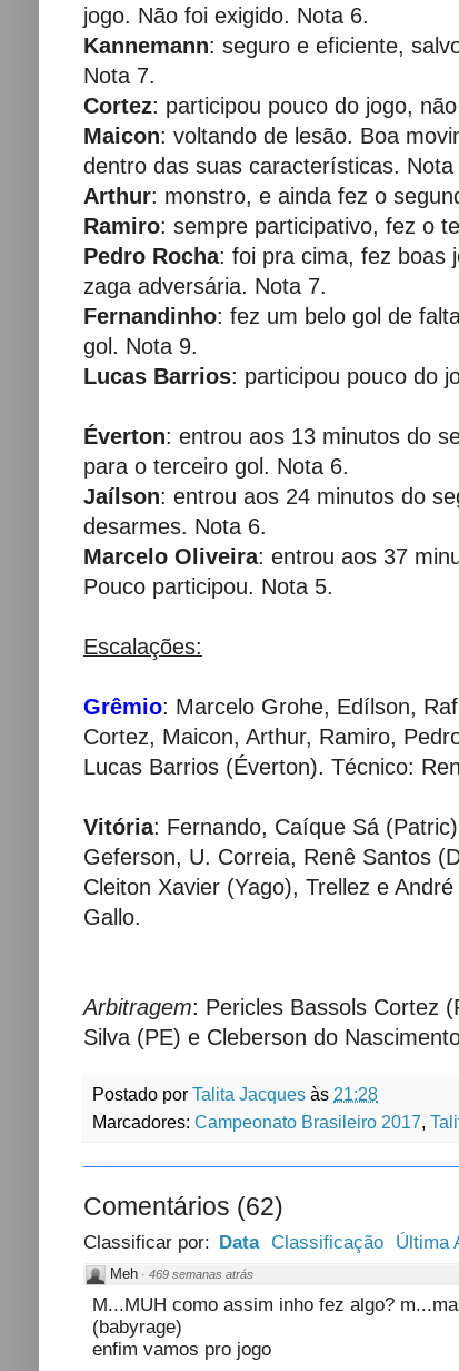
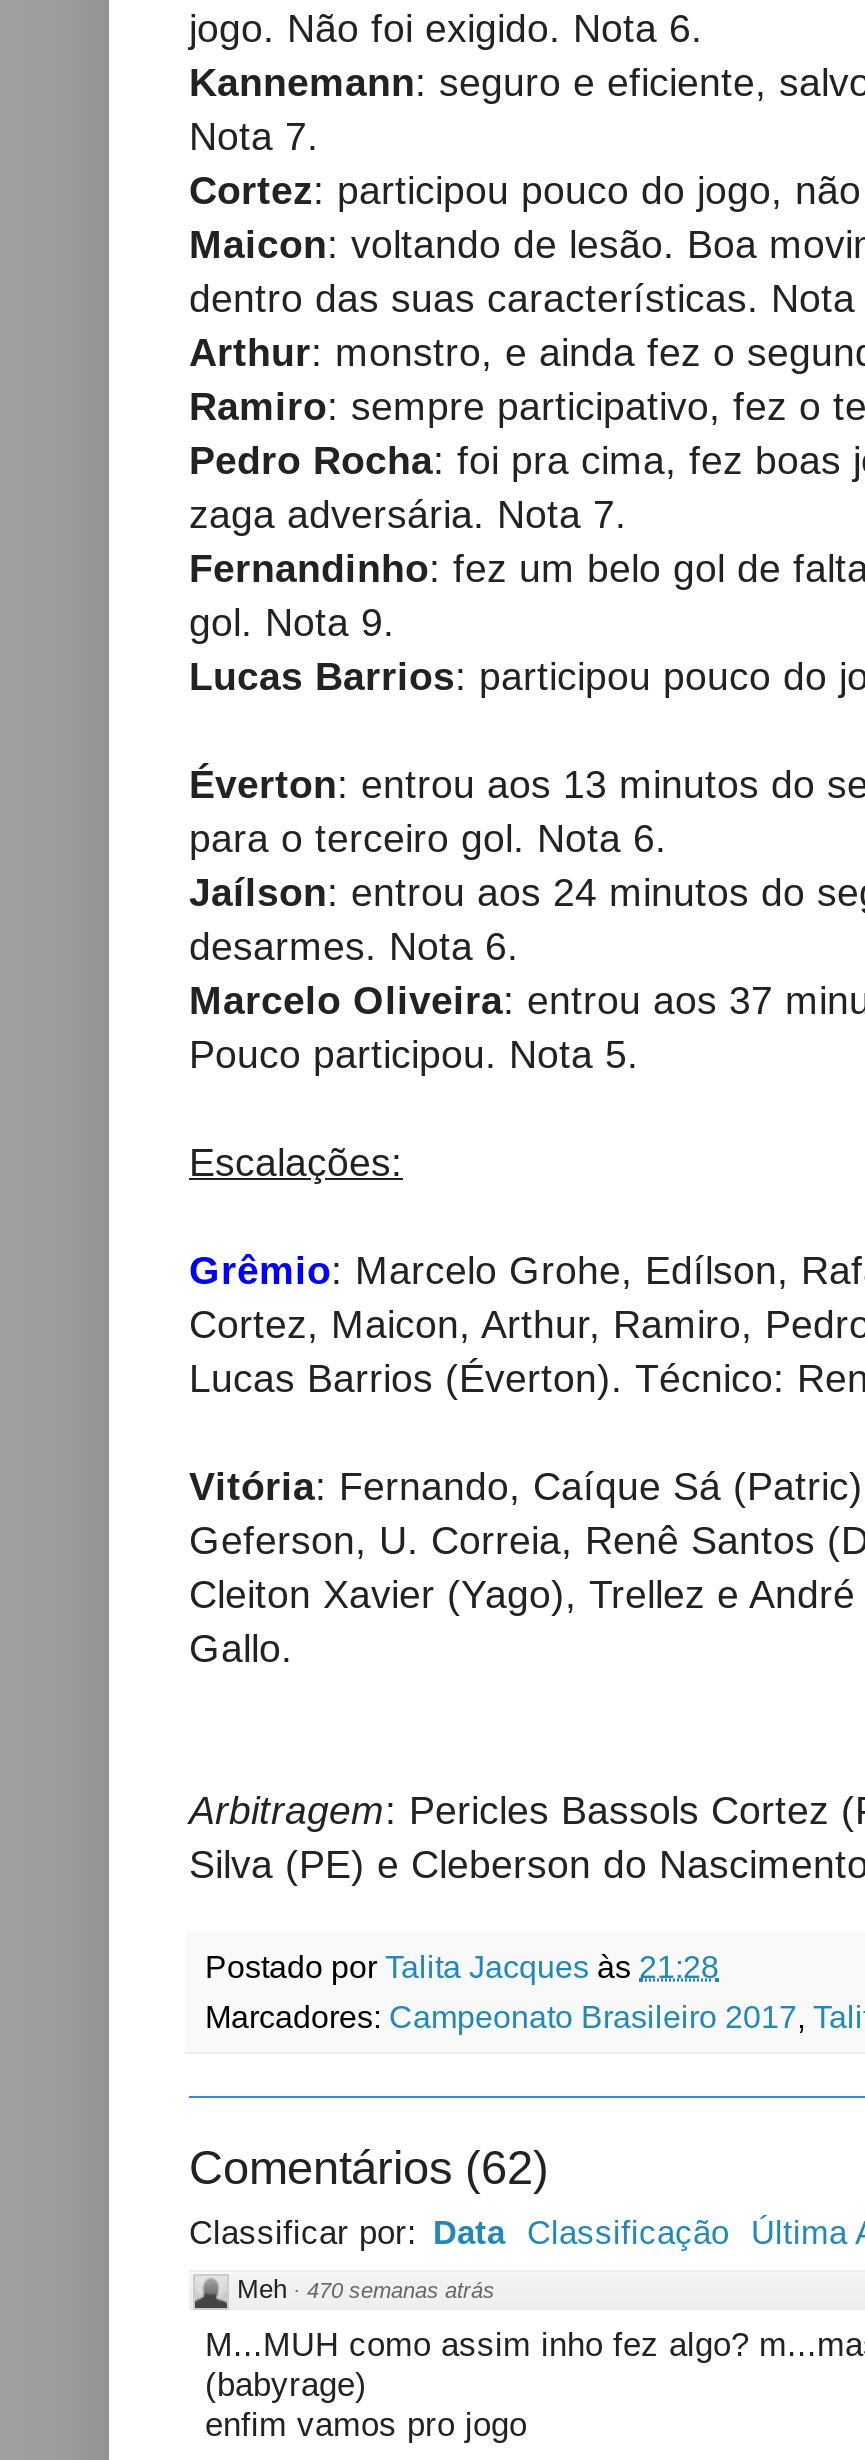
[110,1266,253,1282] Meh · 469 semanas atrás -> [237,2275,495,2305] Meh · 470 semanas atrás

